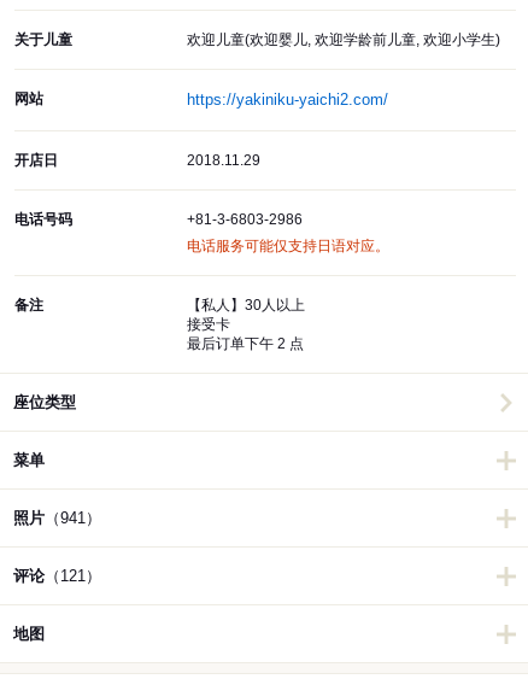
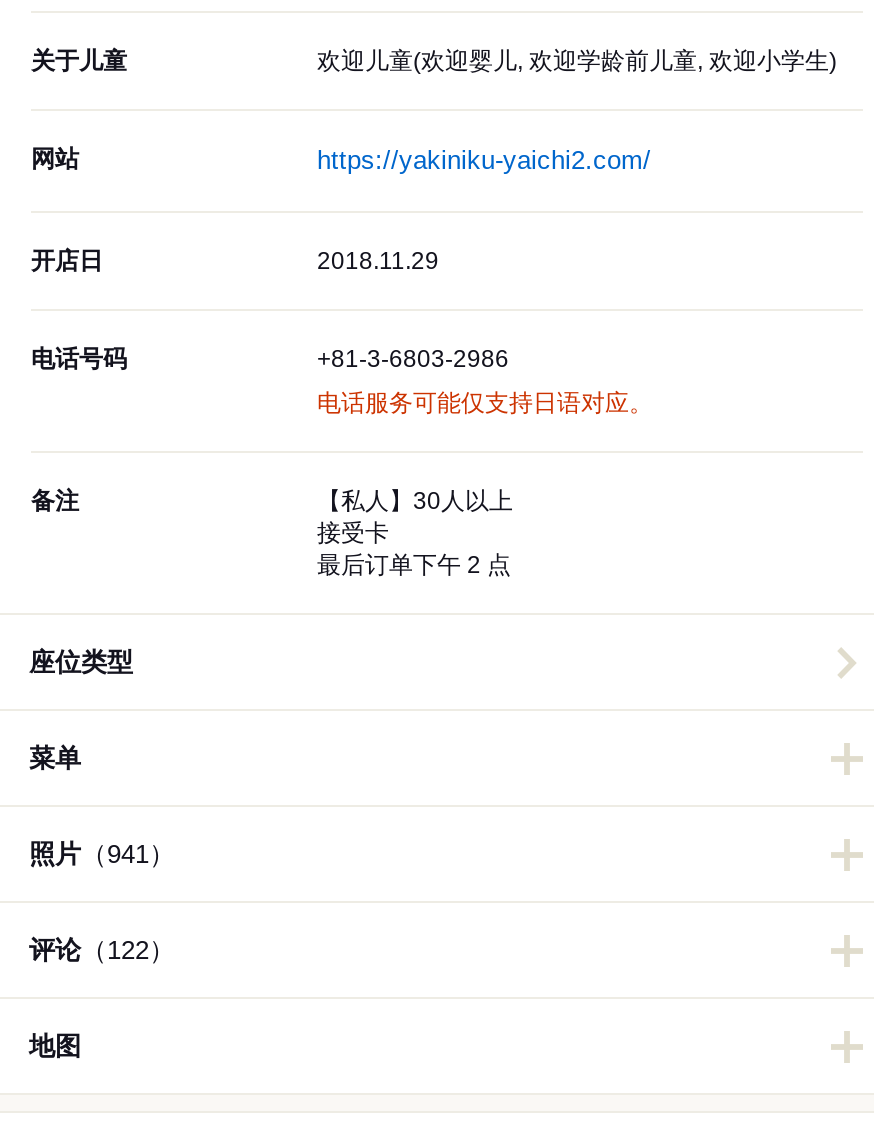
[13,567,101,585] 评论（121） -> [29,935,175,965] 评论（122）

